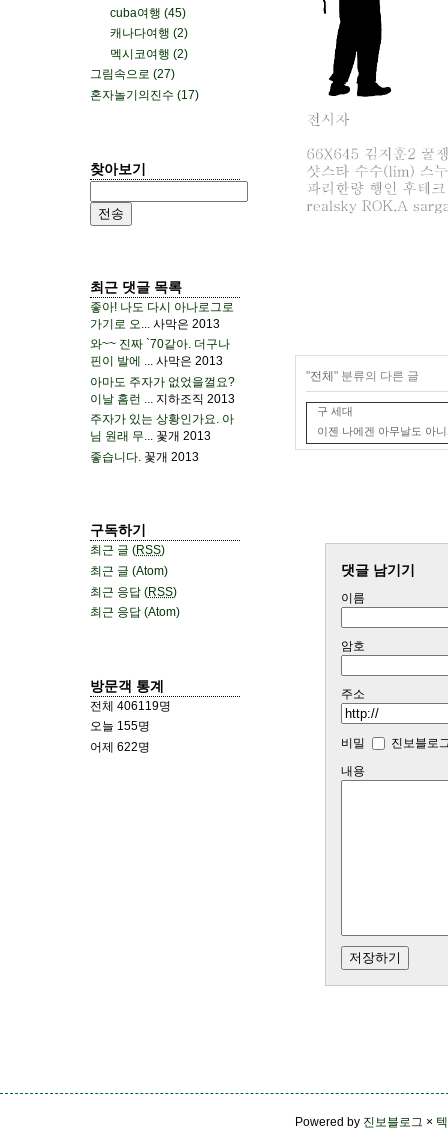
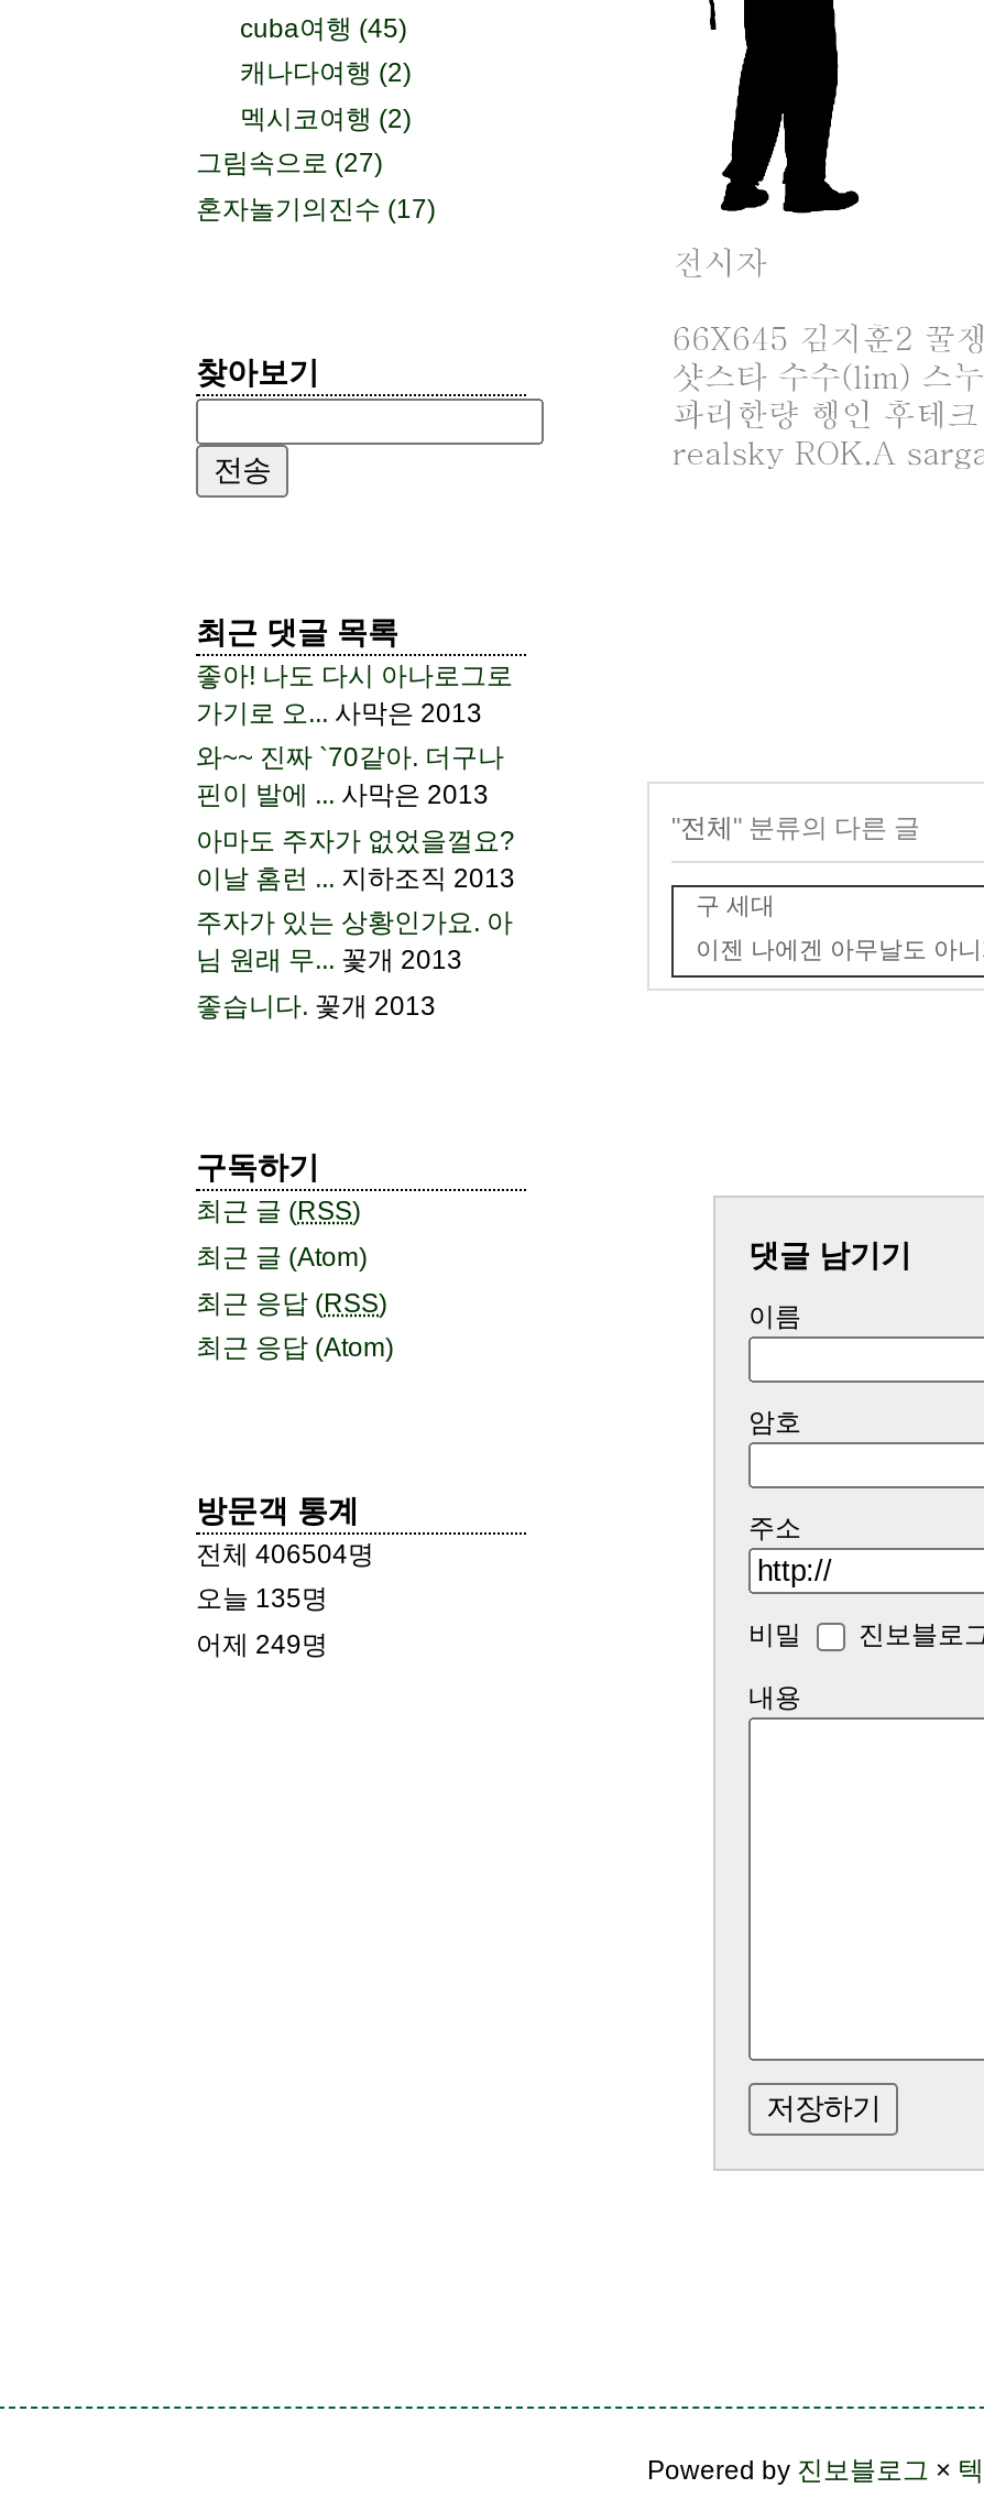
[90,699,171,713] 전체 406119명 -> [196,1539,374,1569] 전체 406504명
[90,719,150,733] 오늘 155명 -> [196,1584,328,1615] 오늘 135명
[90,740,150,754] 어제 622명 -> [196,1629,328,1660] 어제 249명

